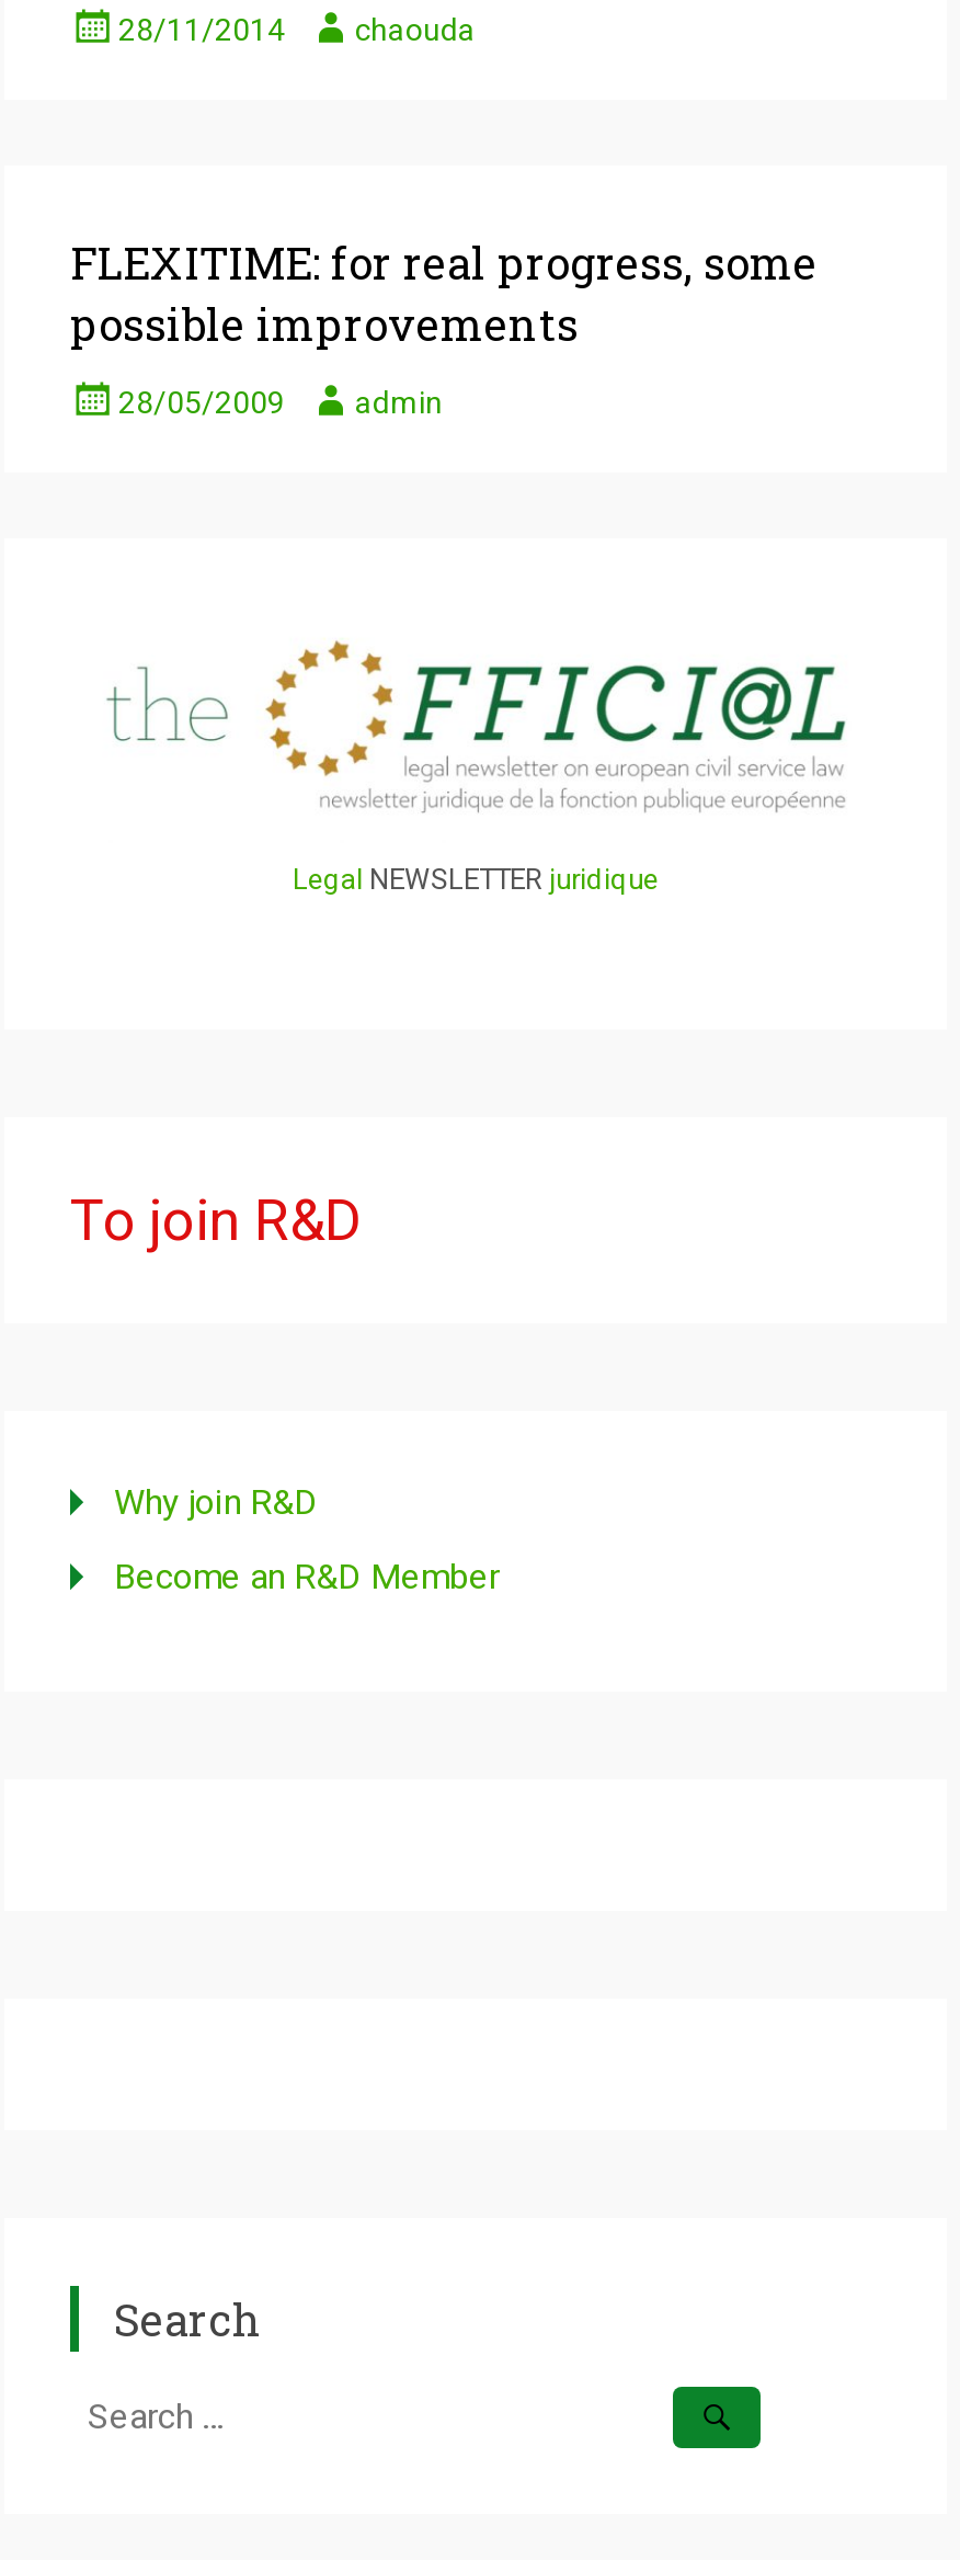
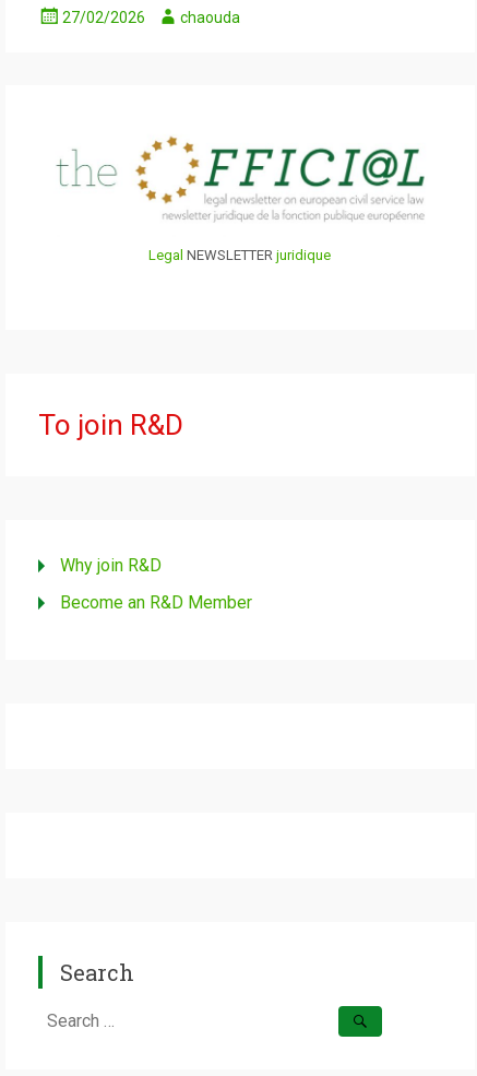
[118,12,476,47] 28/11/2014 chaouda -> [62,9,240,26] 27/02/2026 chaouda
[70,234,818,420] FLEXITIME: for real progress, some | possible improvements | 28/05/2009 | admin -> none

